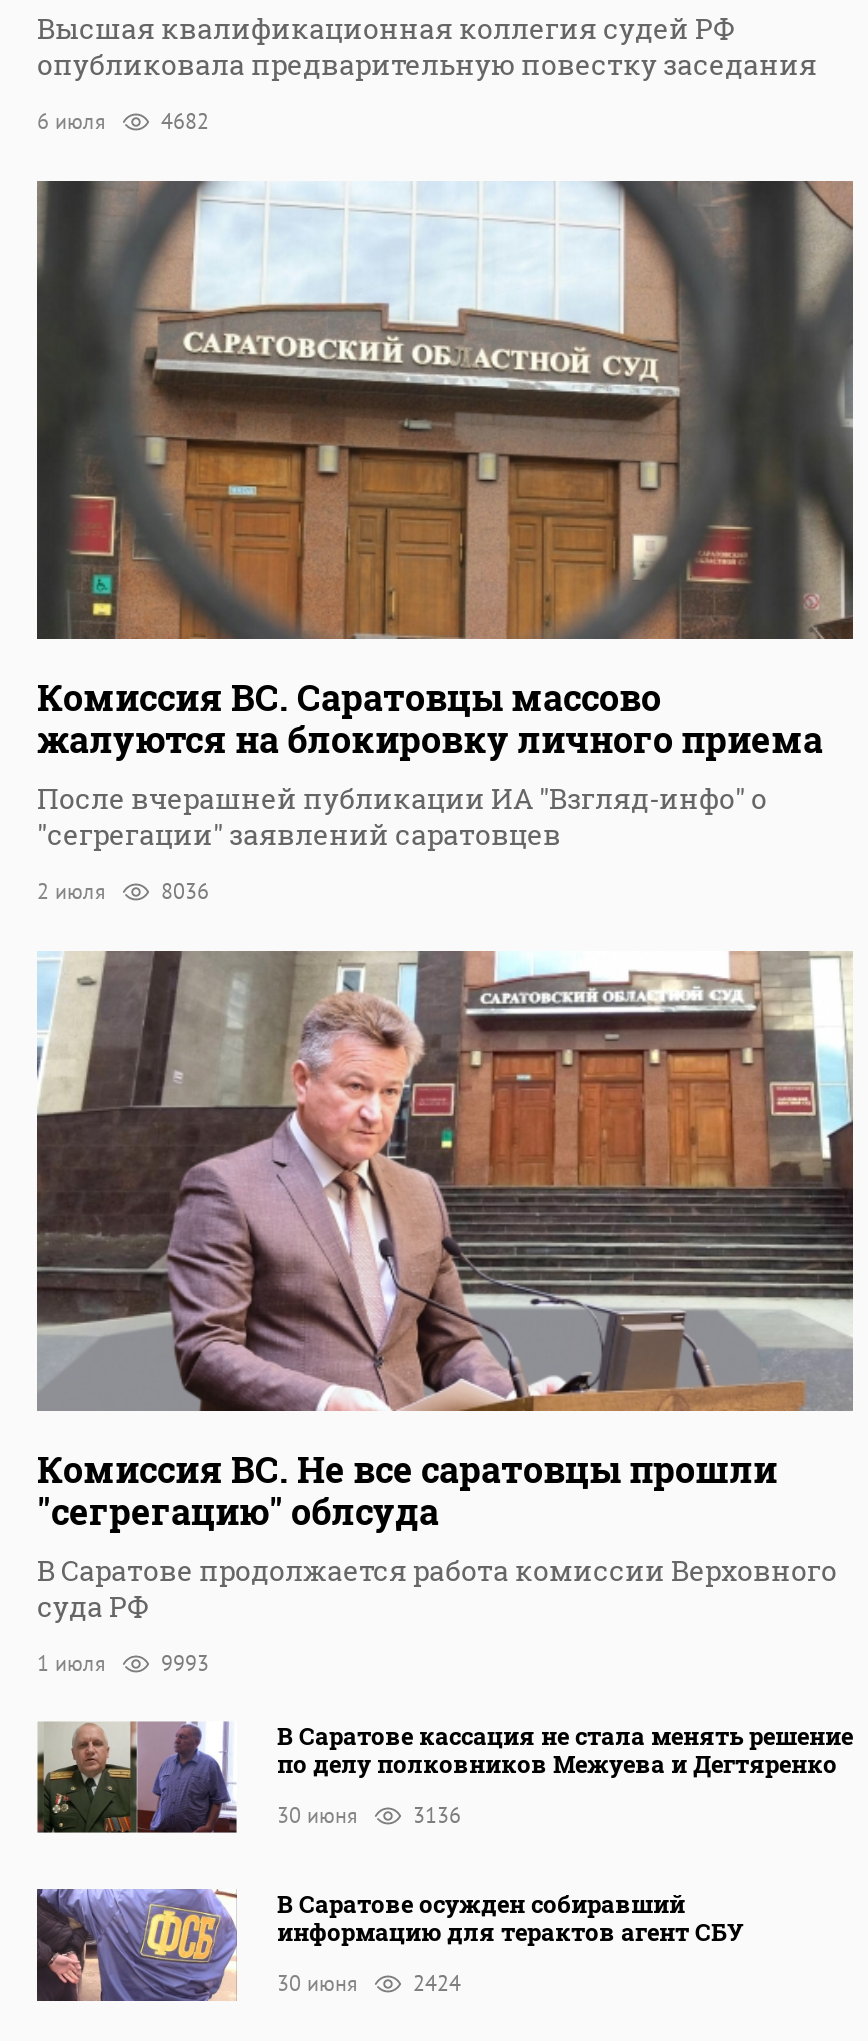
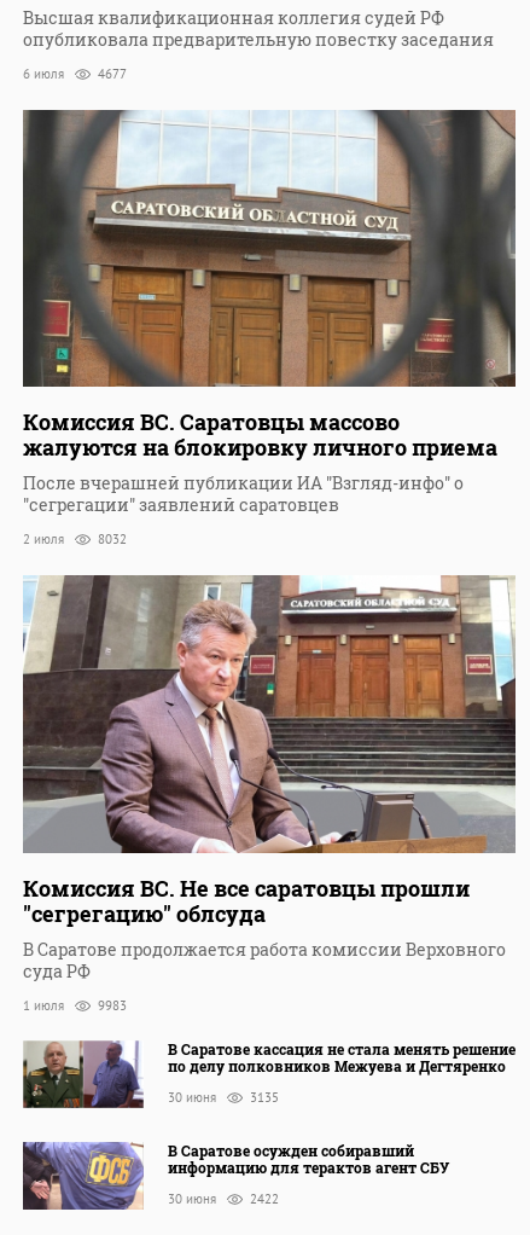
[37,108,209,136] 6 июля 4682 -> [23,66,127,83] 6 июля 4677
[37,878,209,906] 2 июля 8036 -> [23,531,127,548] 2 июля 8032
[37,1649,209,1677] 1 июля 9993 -> [23,997,127,1014] 1 июля 9983
[277,1801,461,1829] 30 июня 3136 -> [168,1089,279,1105] 30 июня 3135
[277,1969,461,1997] 30 июня 2424 -> [168,1190,279,1207] 30 июня 2422

